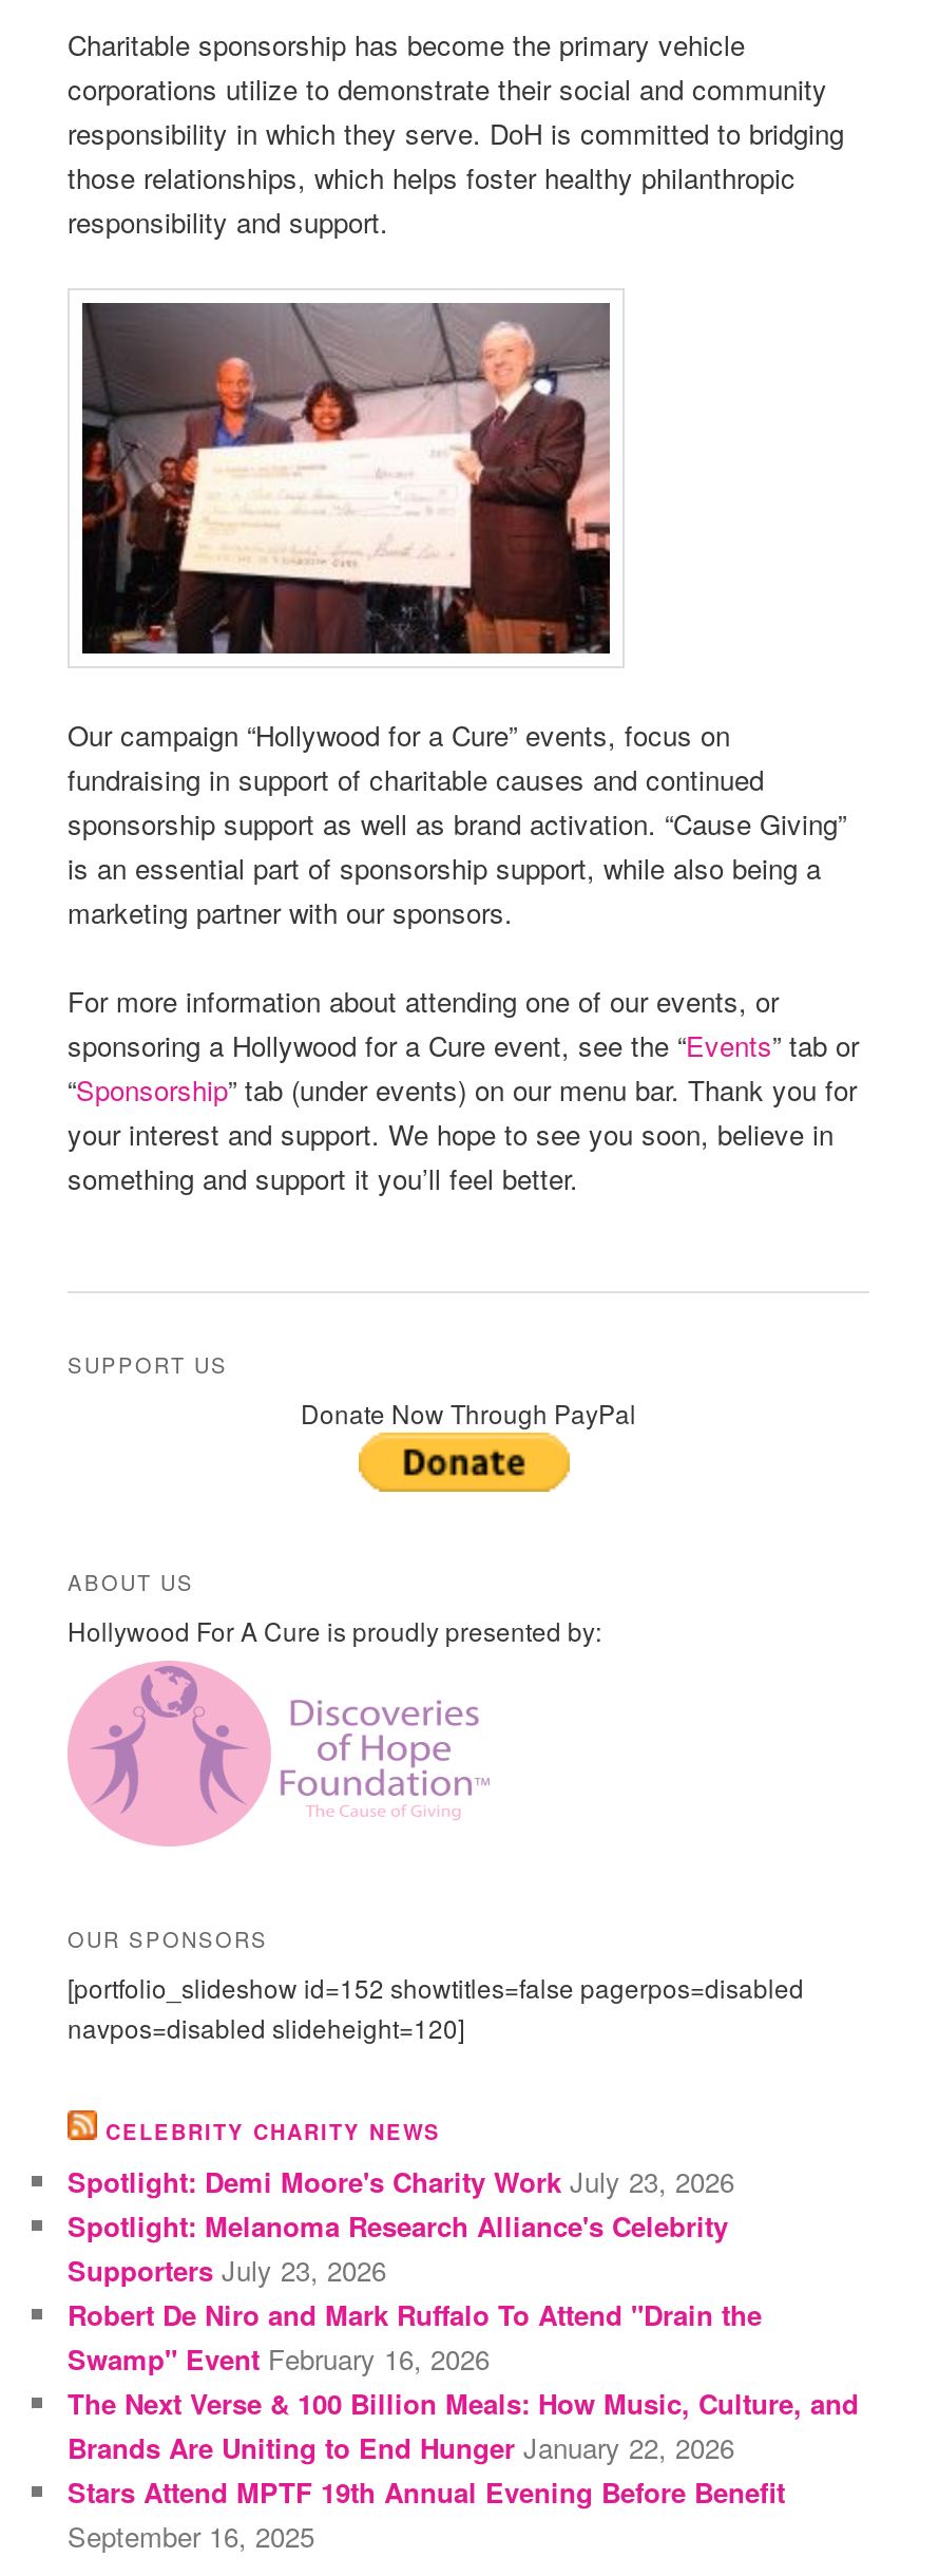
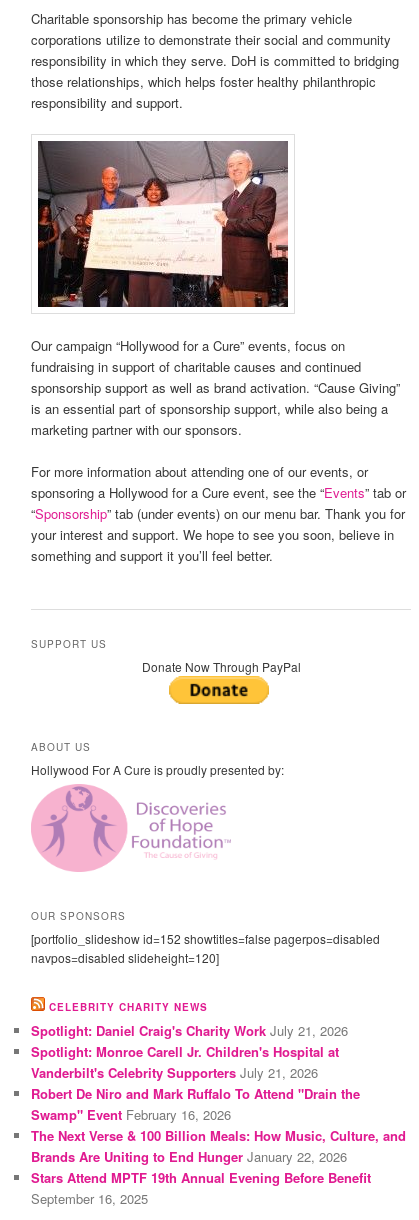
[68,2161,734,2289] Spotlight: Demi Moore's Charity Work July 23, 2026 | Spotlight: Melanoma Research Alliance's Celebrity | Supporters July 23, 2026 -> [31,1021,348,1082] Spotlight: Daniel Craig's Charity Work July 21, 2026 | Spotlight: Monroe Carell Jr. Children's Hospital at | Vanderbilt's Celebrity Supporters July 21, 2026

